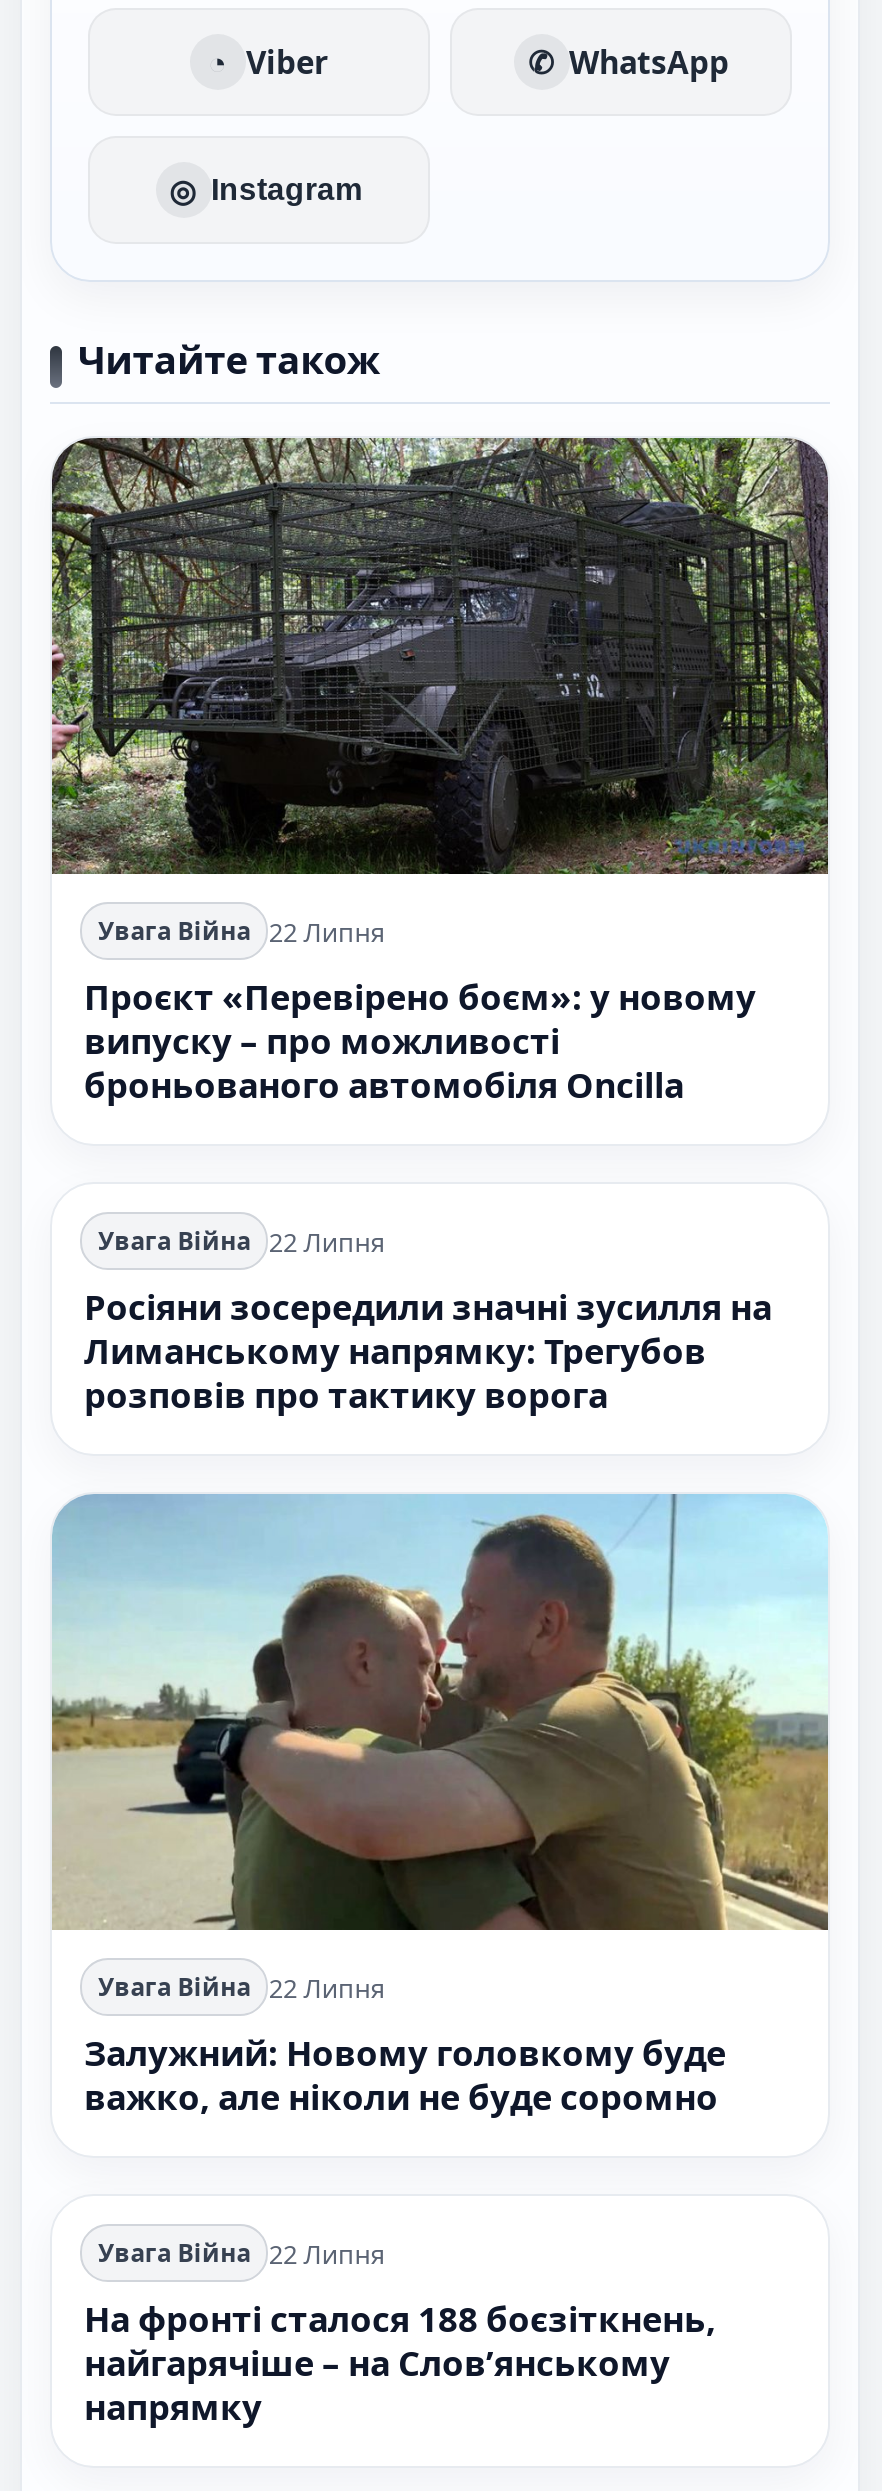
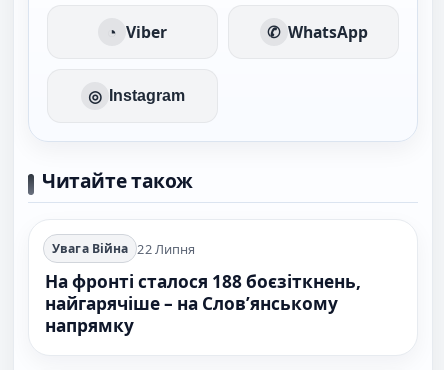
[50,436,830,876] [image] -> none
[84,975,772,1419] Проєкт «Перевірено боєм»: у новому | випуску – про можливості | броньованого автомобіля Oncilla | Увага Війна 22 Липня | Росіяни зосередили значні зусилля на | Лиманському напрямку: Трегубов | розповів про тактику ворога -> none
[50,1492,830,2272] [image] | Увага Війна 22 Липня | Залужний: Новому головкому буде | важко, але ніколи не буде соромно | Увага Війна 22 Липня -> none

